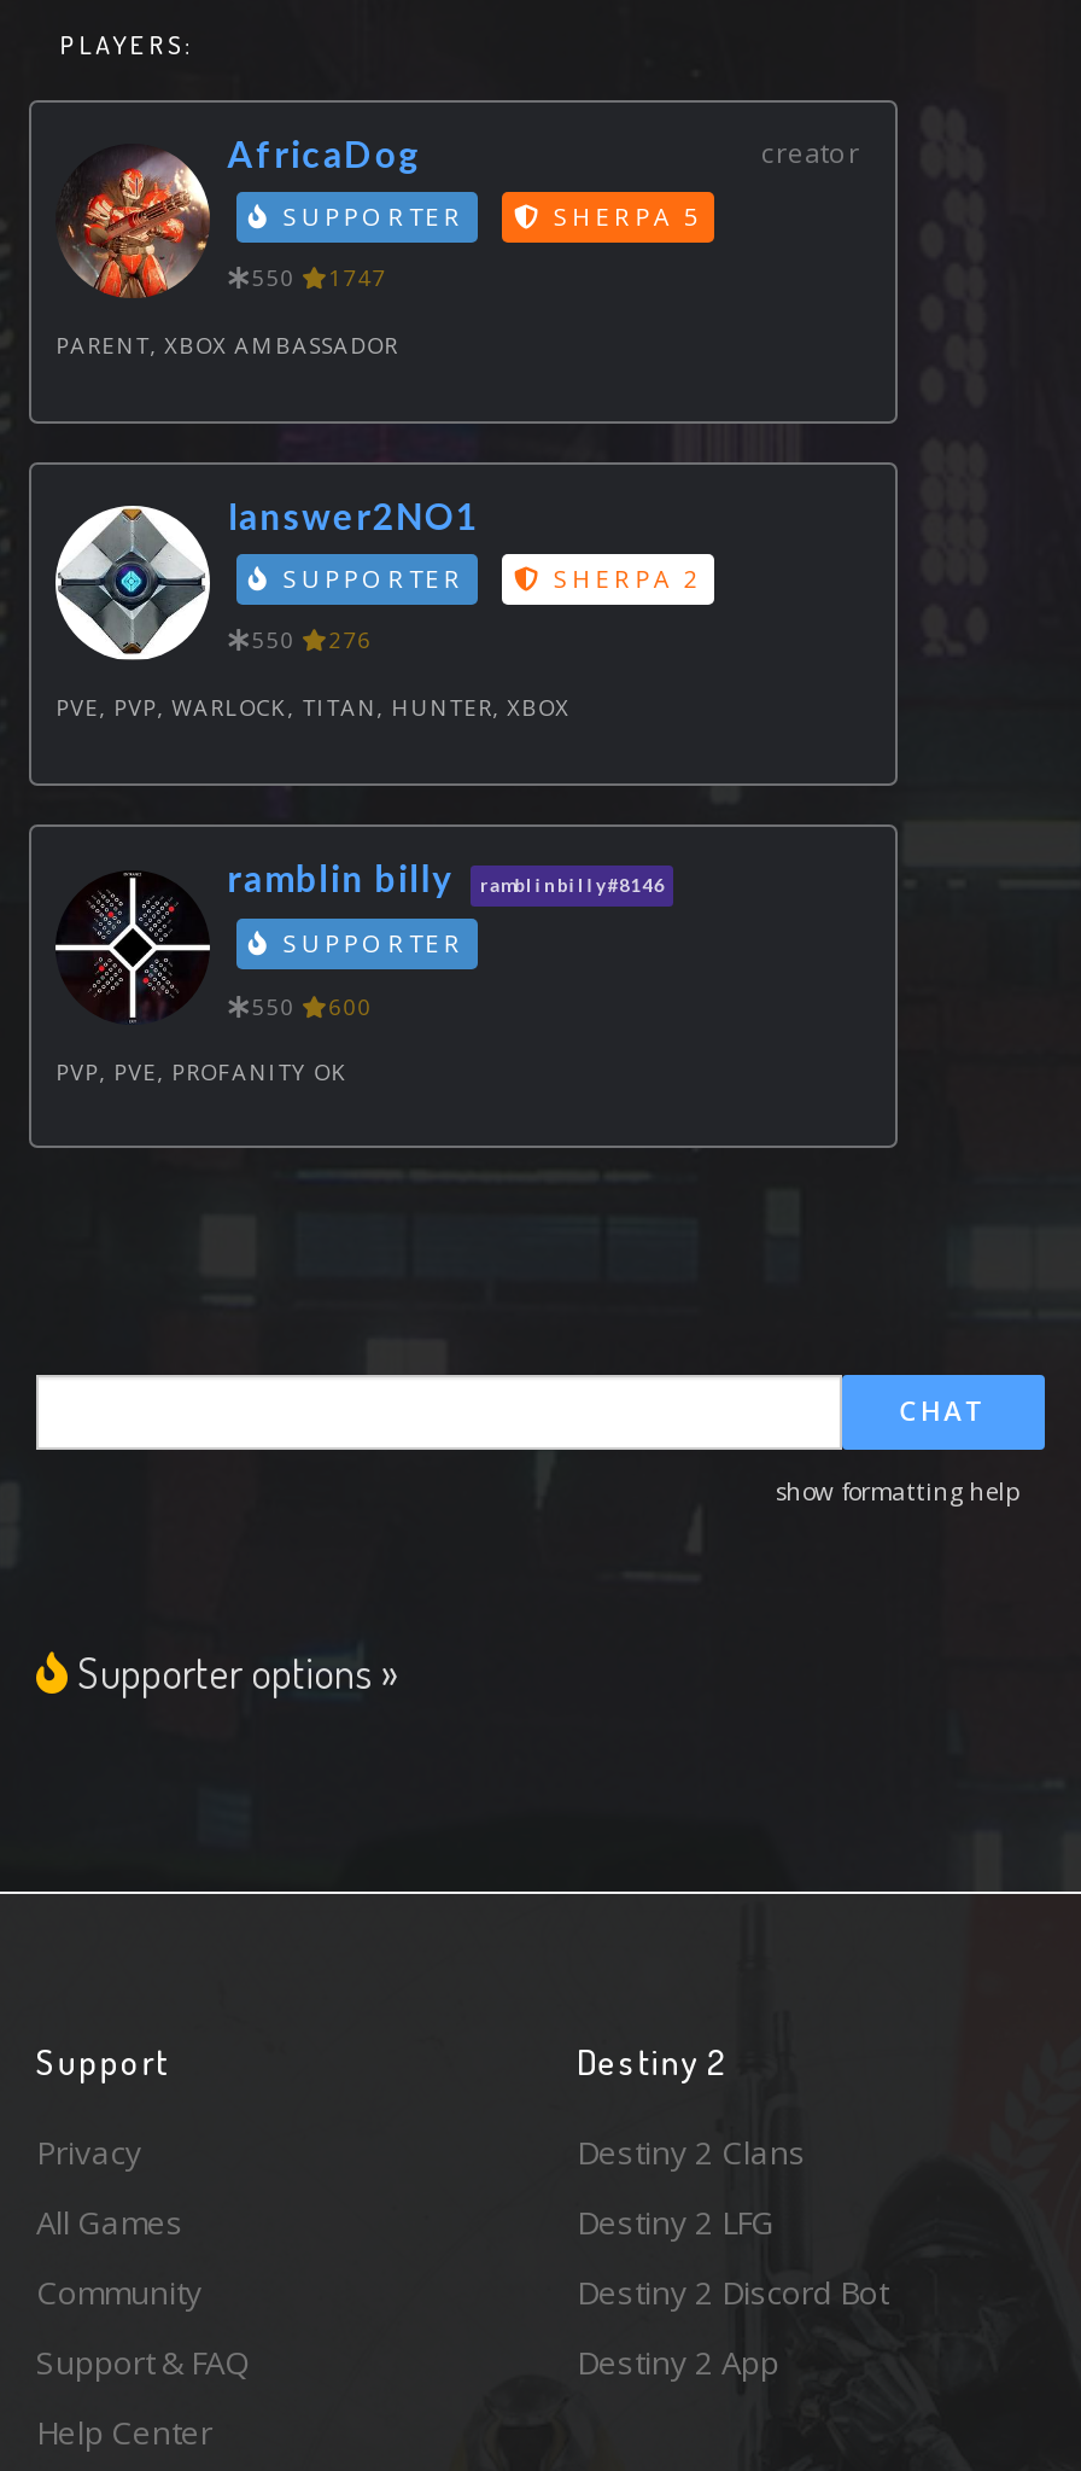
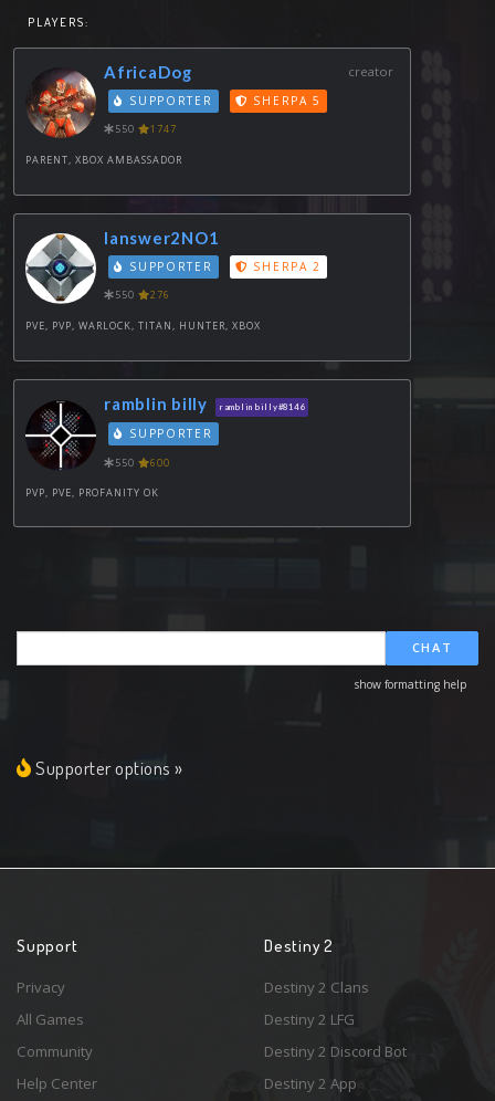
[36,2342,251,2385] Support & FAQ -> none

